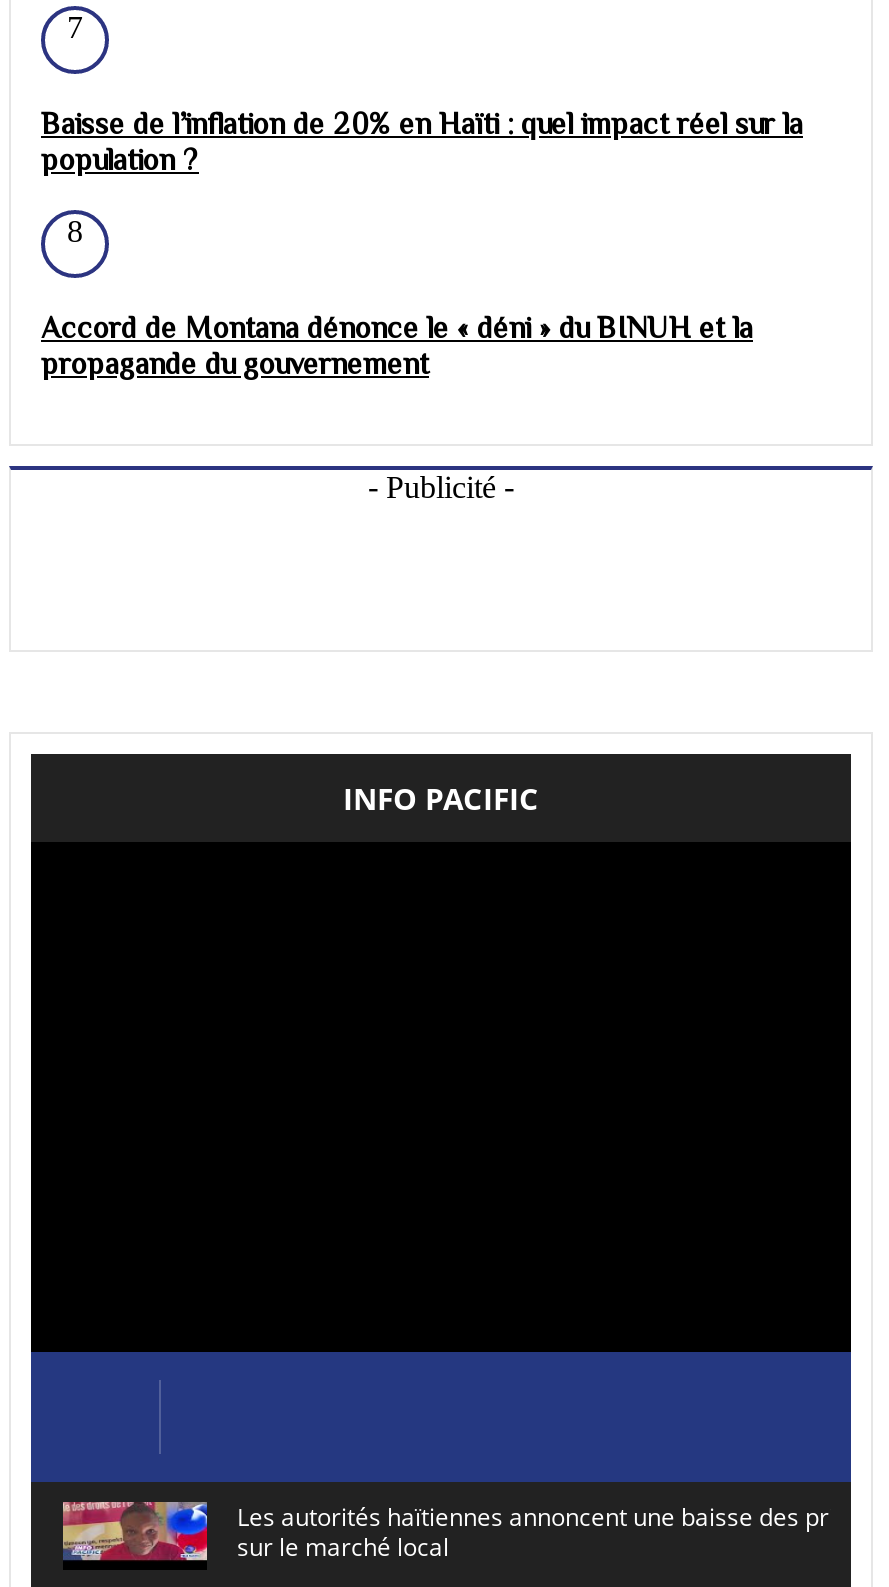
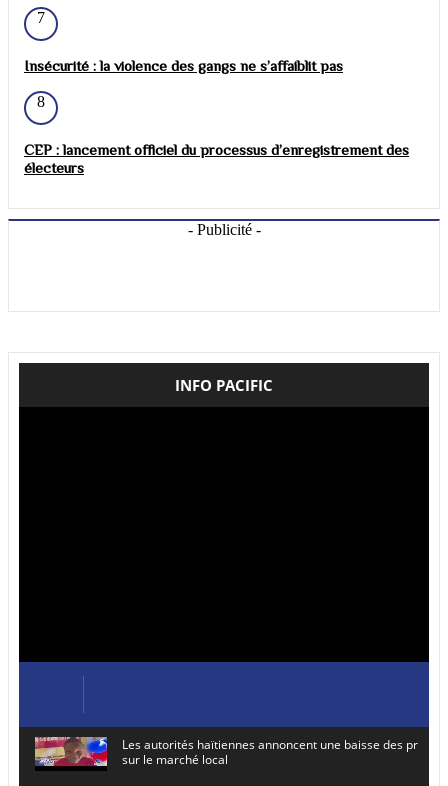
[41,106,803,176] Baisse de l’inflation de 20% en Haïti : quel impact réel sur la | population ? -> [24,57,343,74] Insécurité : la violence des gangs ne s’affaiblit pas
[41,310,753,380] Accord de Montana dénonce le « déni » du BINUH et la | propagande du gouvernement -> [24,141,409,176] CEP : lancement officiel du processus d’enregistrement des | électeurs

